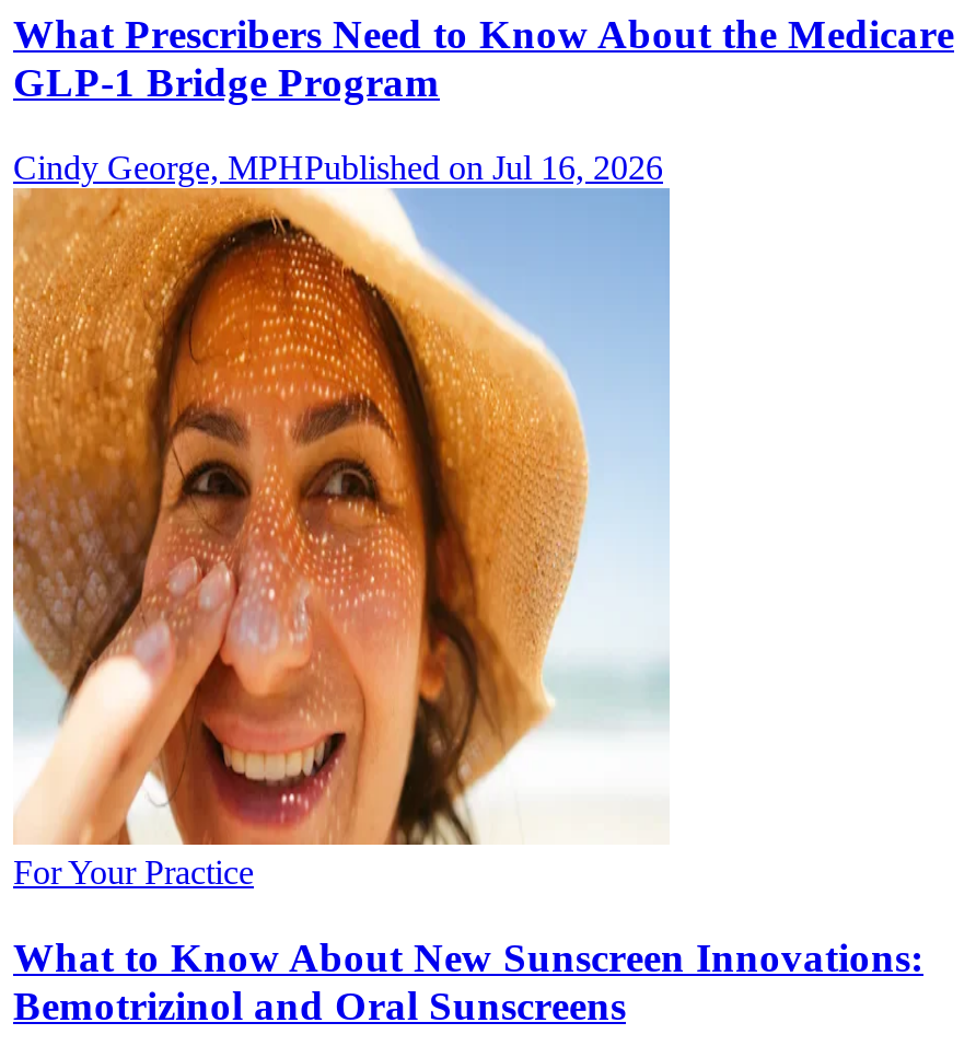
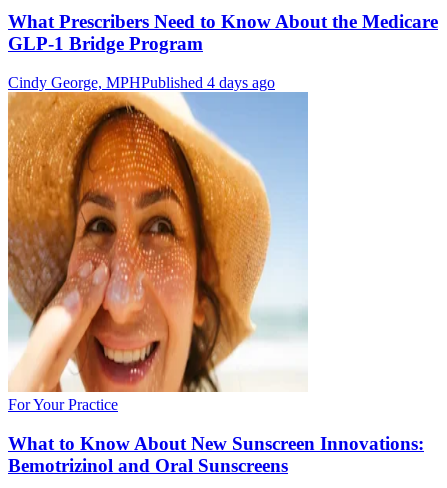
[13,149,663,186] Cindy George, MPHPublished on Jul 16, 2026 -> [8,74,275,91] Cindy George, MPHPublished 4 days ago

